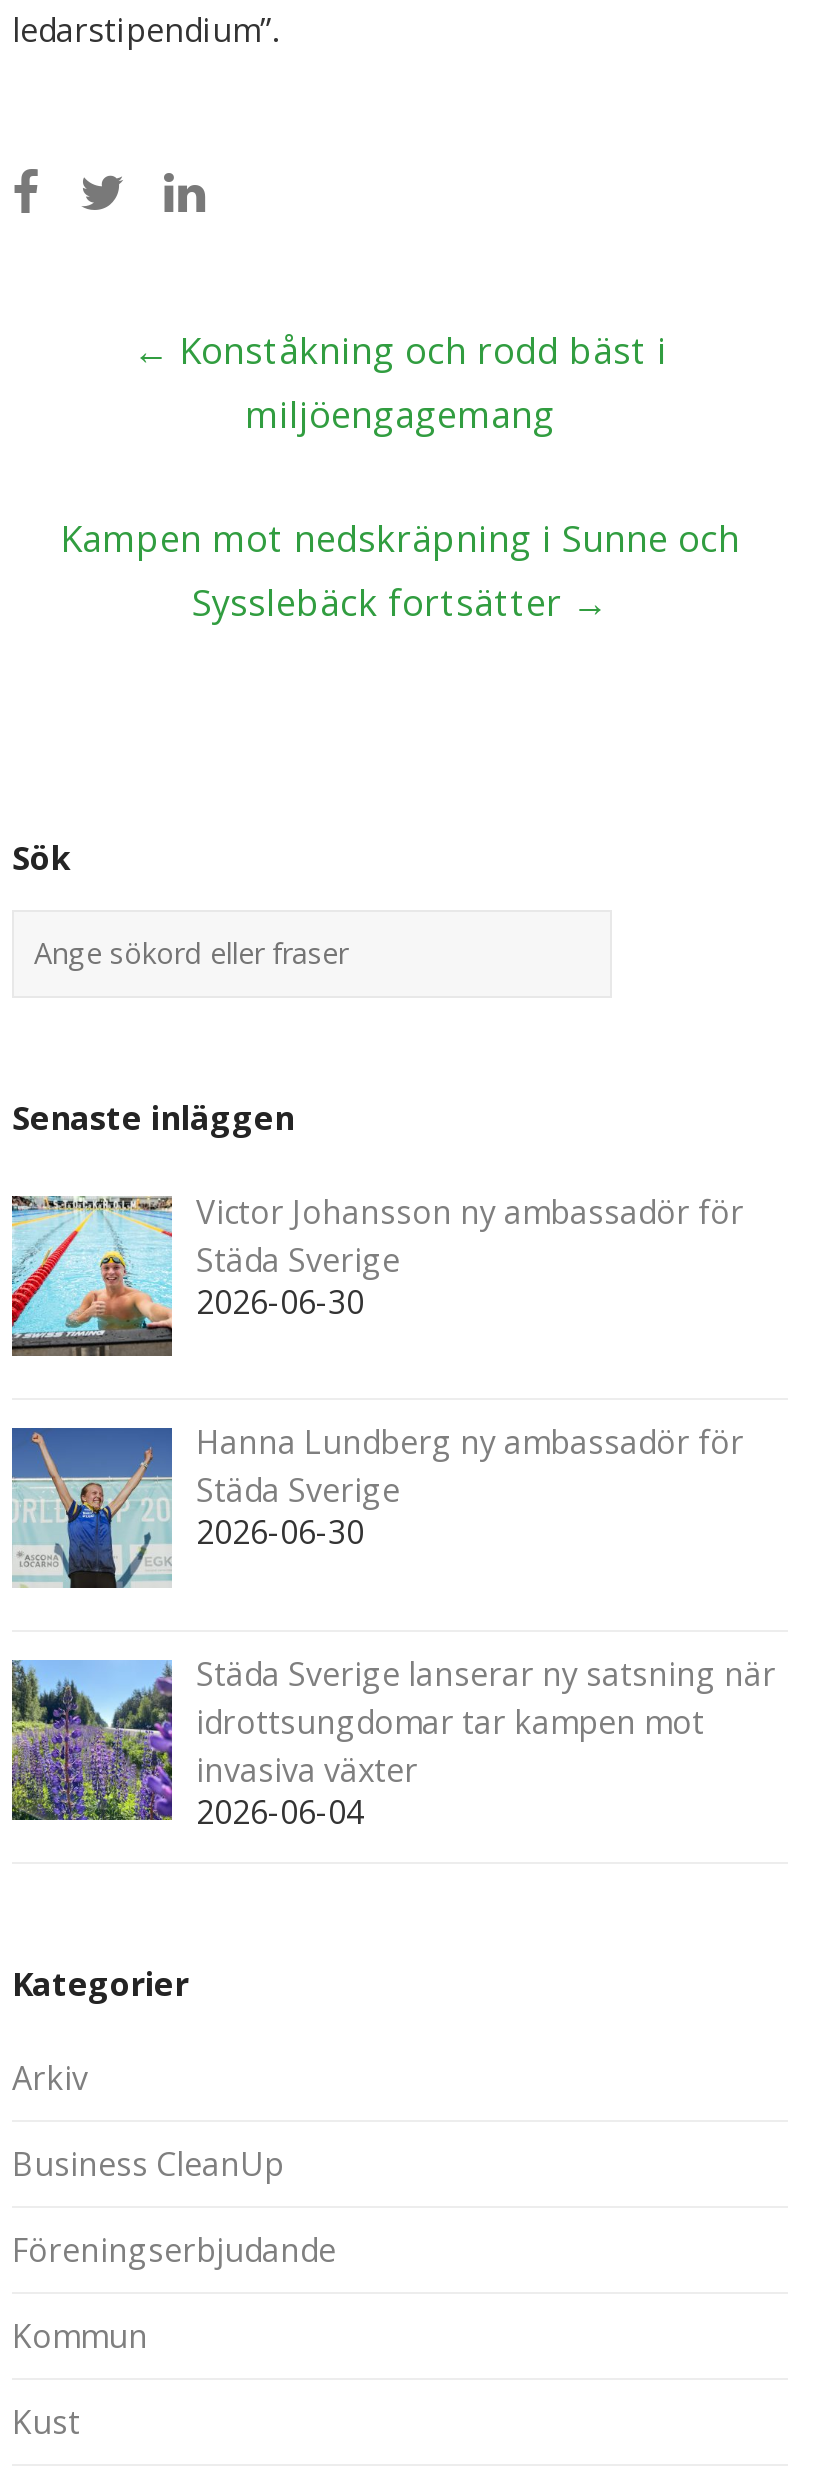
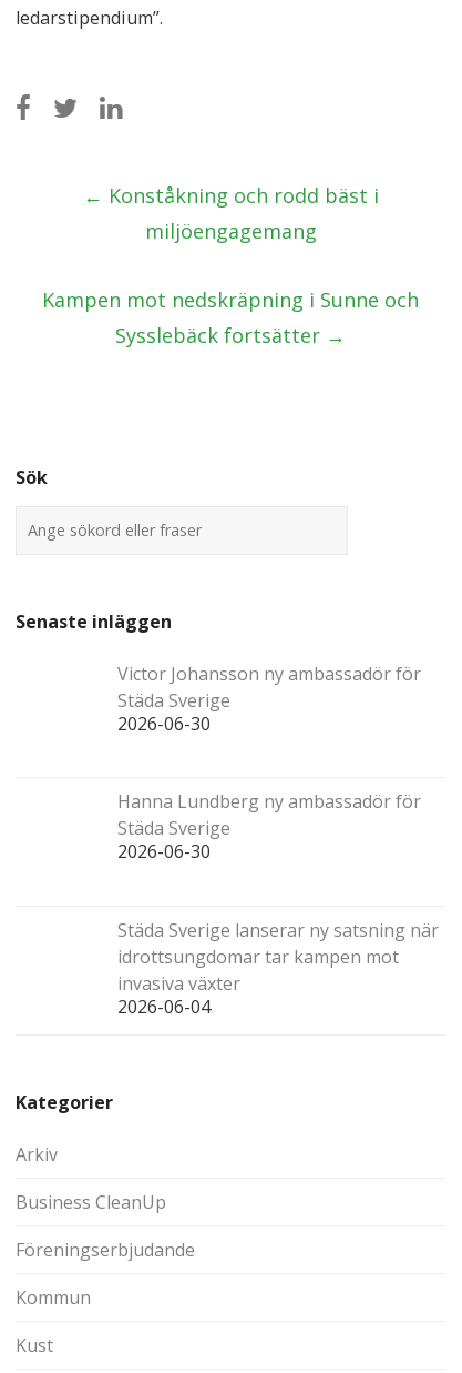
[10,1194,174,1358] [image] -> none
[10,1426,174,1590] [image] -> none
[10,1658,174,1822] [image] -> none

